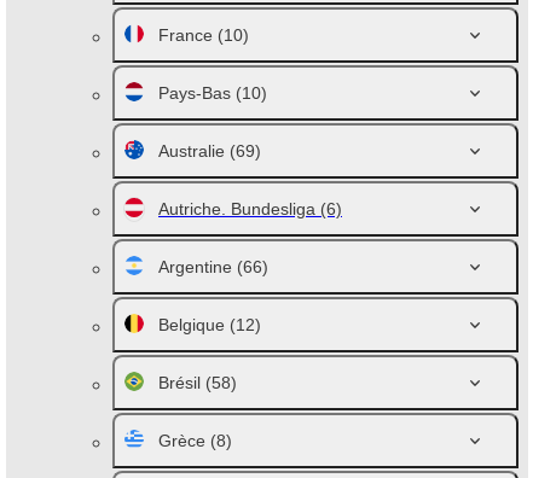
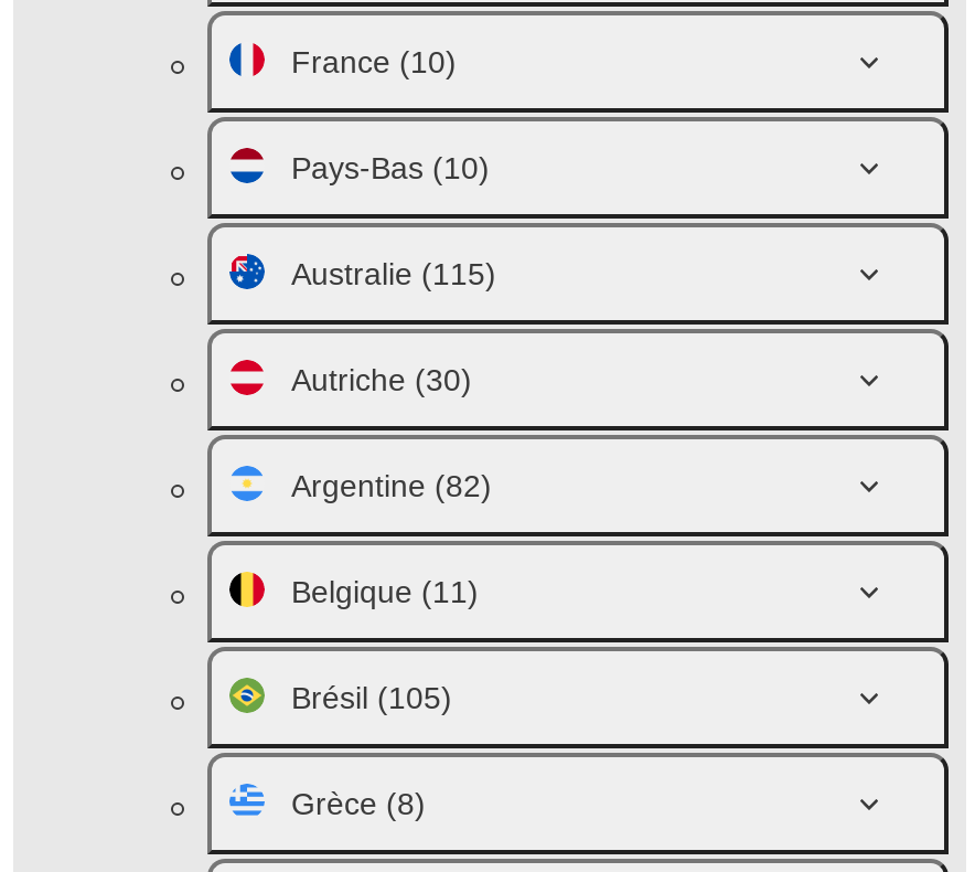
[158,141,261,161] Australie (69) -> [291,256,496,291] Australie (115)
[158,199,342,218] Autriche. Bundesliga (6) -> [291,362,472,397] Autriche (30)
[158,257,268,276] Argentine (66) -> [291,468,492,503] Argentine (82)
[158,315,261,334] Belgique (12) -> [291,574,479,609] Belgique (11)
[158,373,237,392] Brésil (58) -> [291,680,452,715] Brésil (105)

